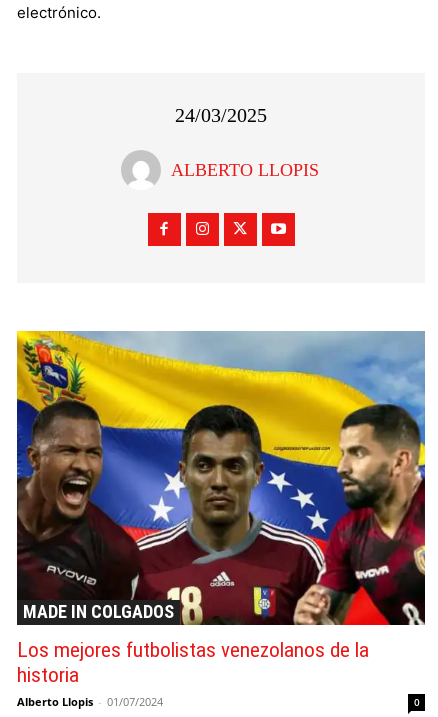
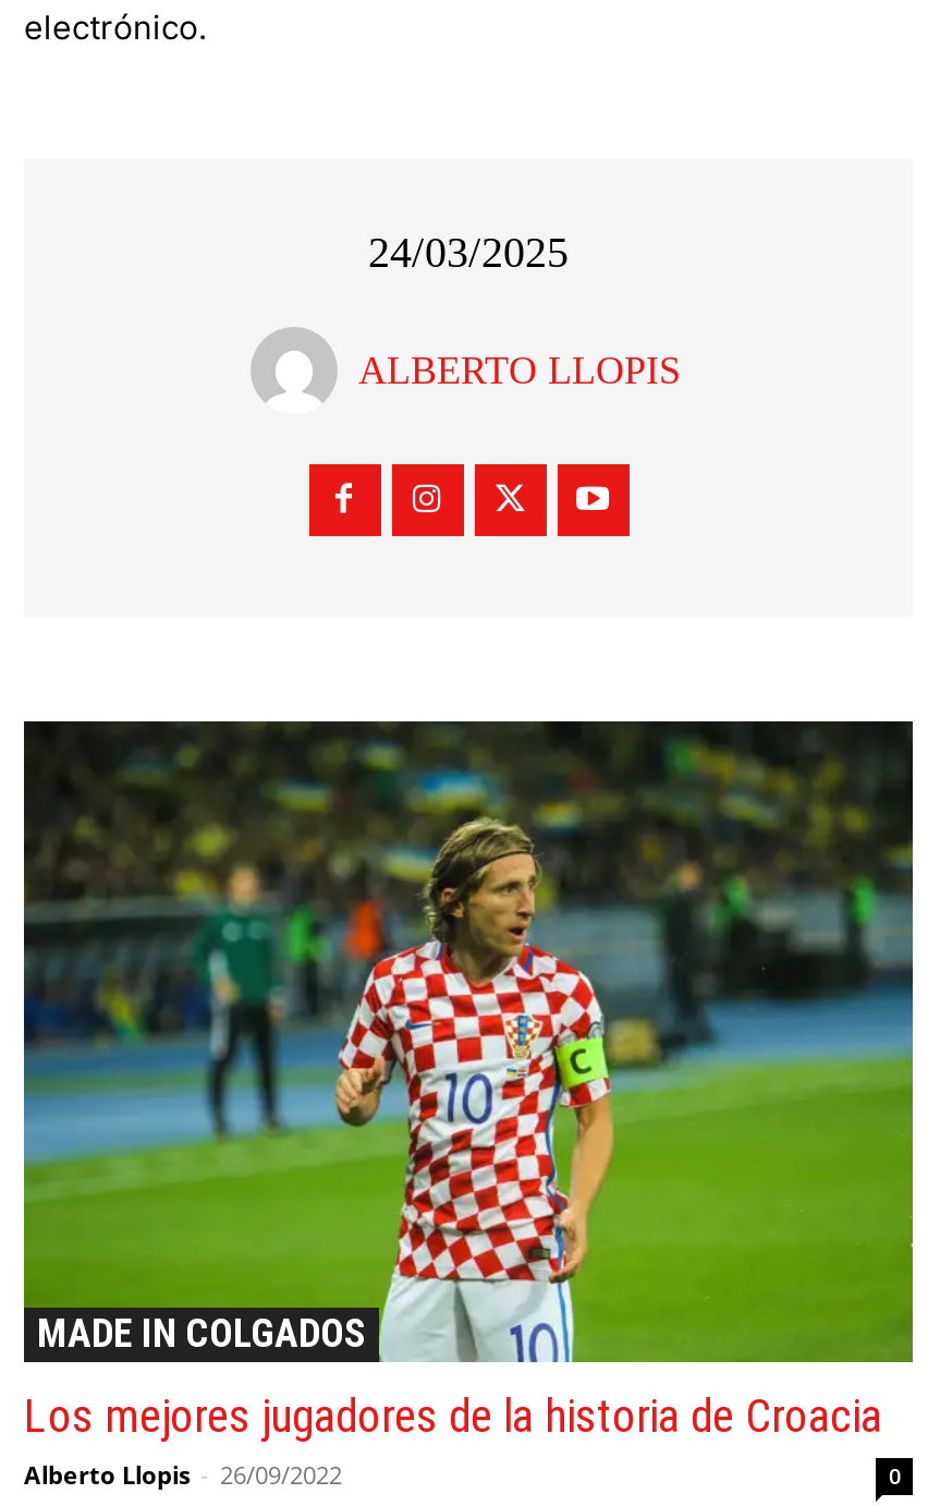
[16,330,426,709] [image] | Los mejores futbolistas venezolanos de la | historia | Alberto Llopis - 01/07/2024 -> [22,719,915,1491] [image] | Los mejores jugadores de la historia de Croacia | Alberto Llopis - 26/09/2022

